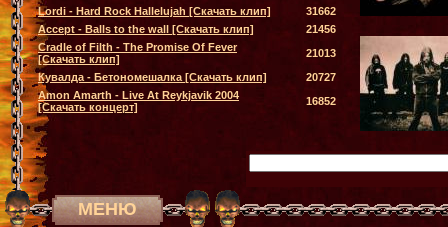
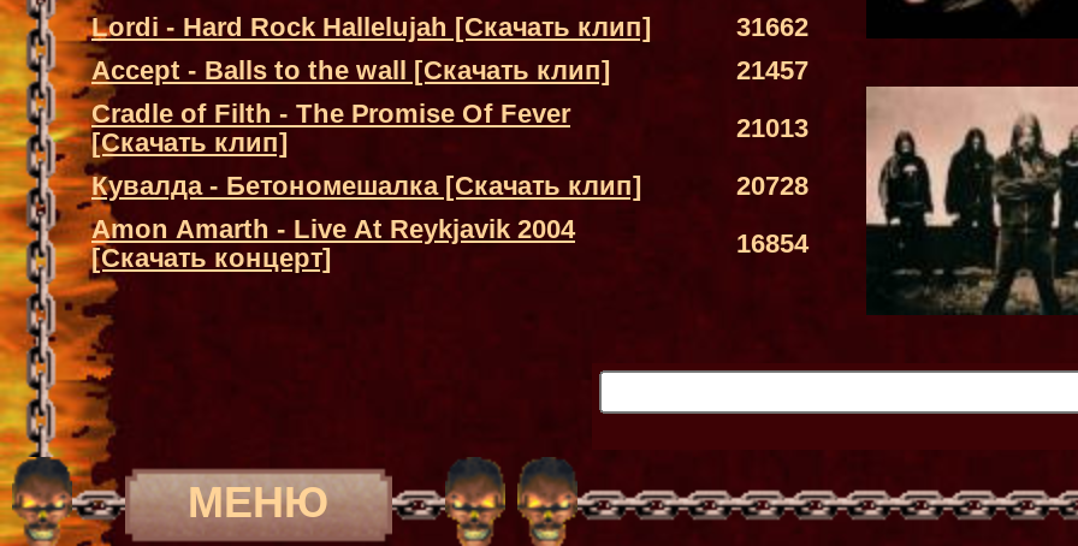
[306,23,336,35] 21456 -> [736,55,808,84] 21457
[306,71,336,83] 20727 -> [736,171,808,200] 20728
[306,95,336,107] 16852 -> [736,229,808,257] 16854

